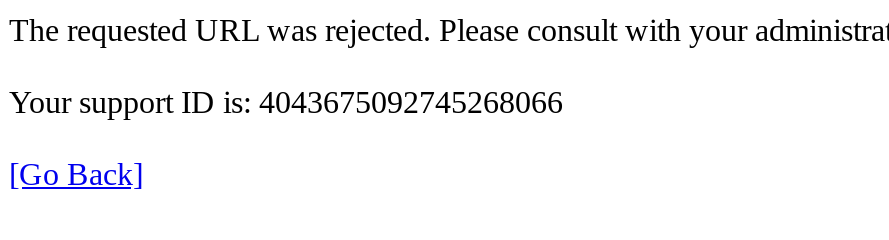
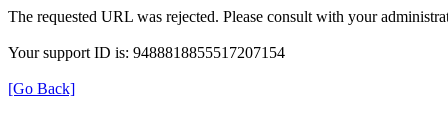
[9,85,563,119] Your support ID is: 4043675092745268066 -> [8,44,285,61] Your support ID is: 9488818855517207154

